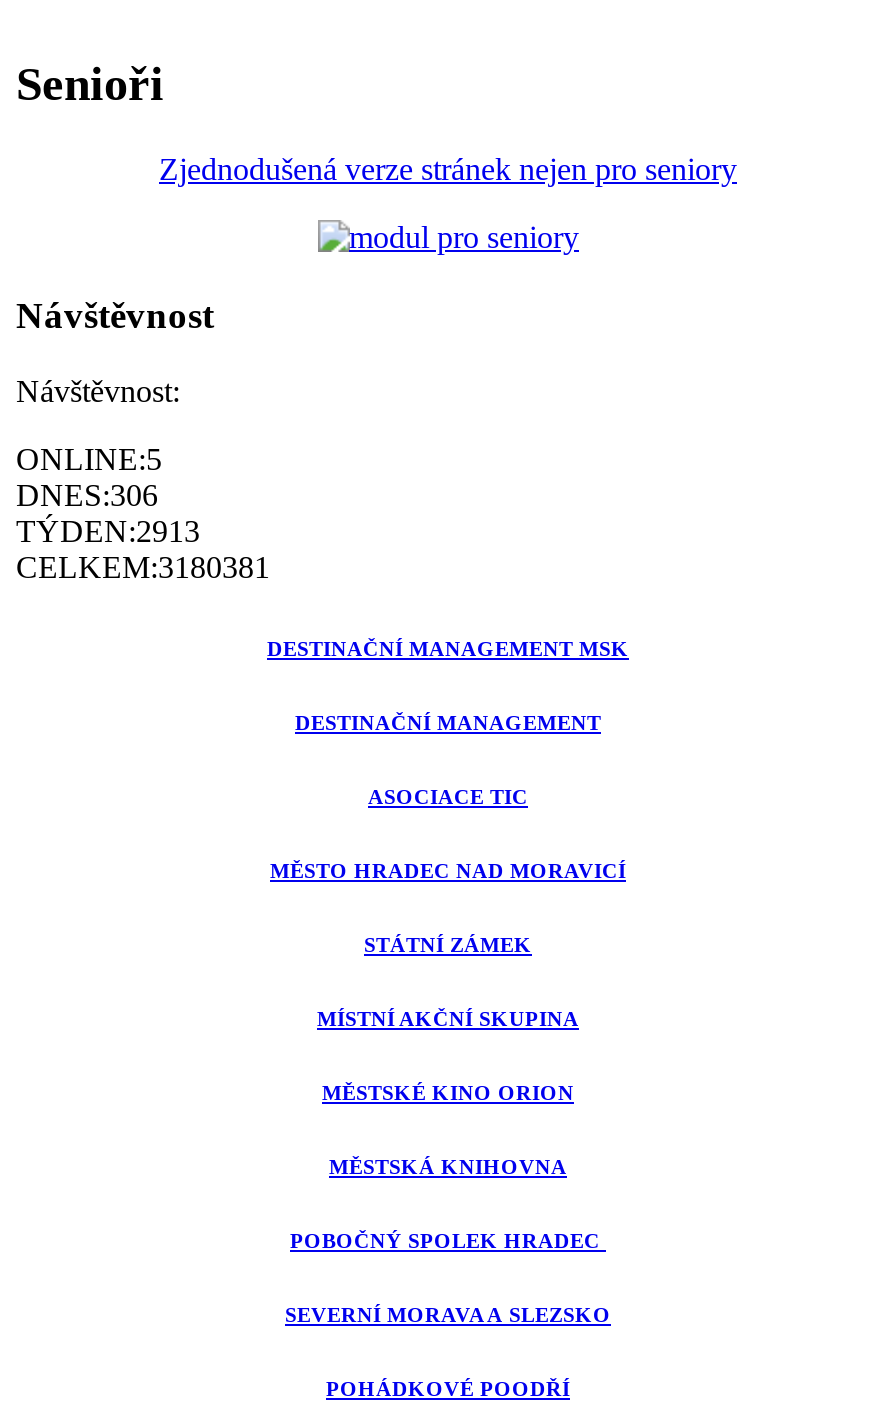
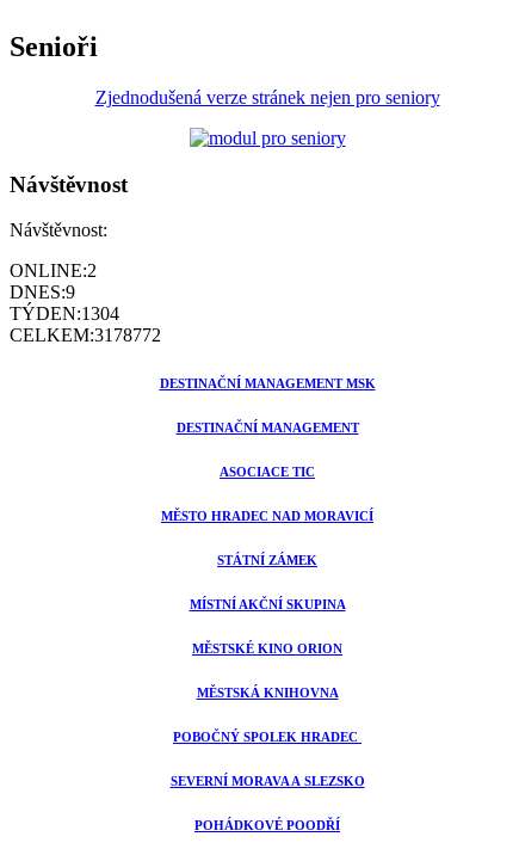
[16,443,162,477] ONLINE:5 -> [10,261,97,281] ONLINE:2
[16,479,158,513] DNES:306 -> [10,282,75,303] DNES:9
[16,515,200,549] TÝDEN:2913 -> [10,304,119,324] TÝDEN:1304
[16,551,270,585] CELKEM:3180381 -> [10,325,161,346] CELKEM:3178772

